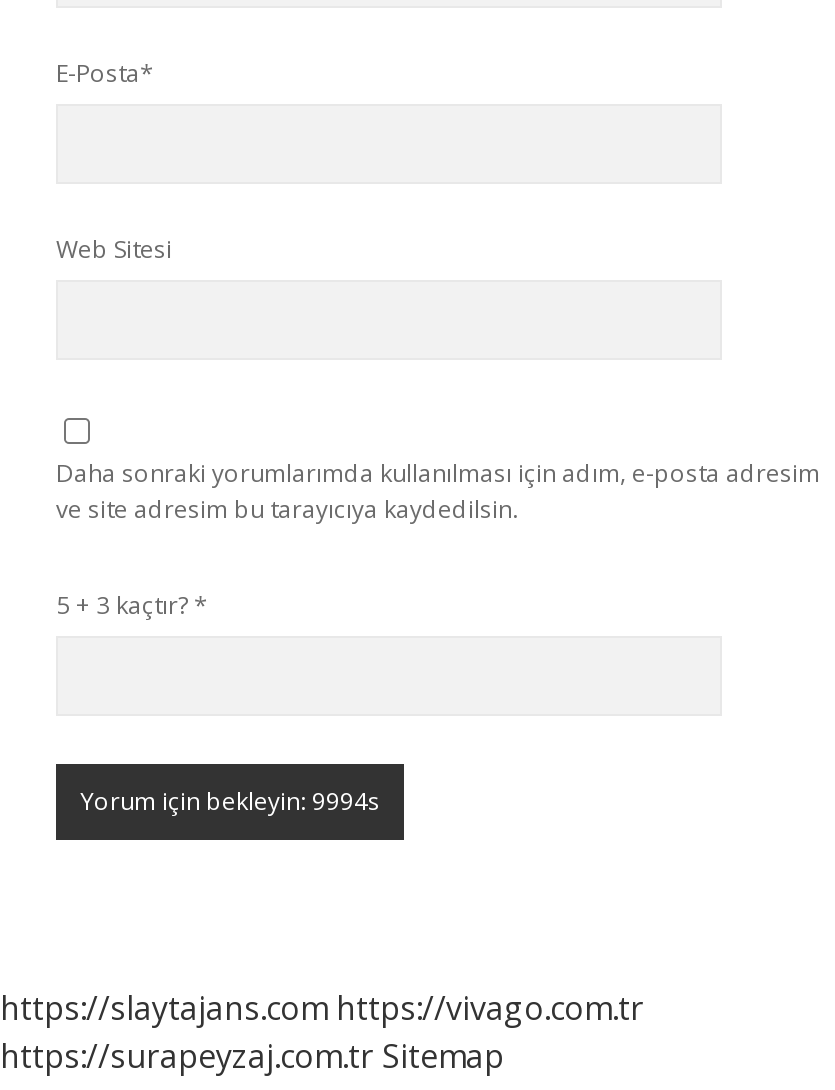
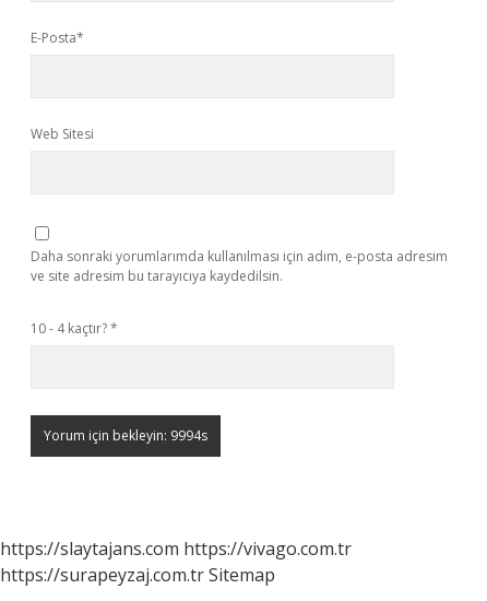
[56,588,208,622] 5 + 3 kaçtır? * -> [31,319,118,338] 10 - 4 kaçtır? *

